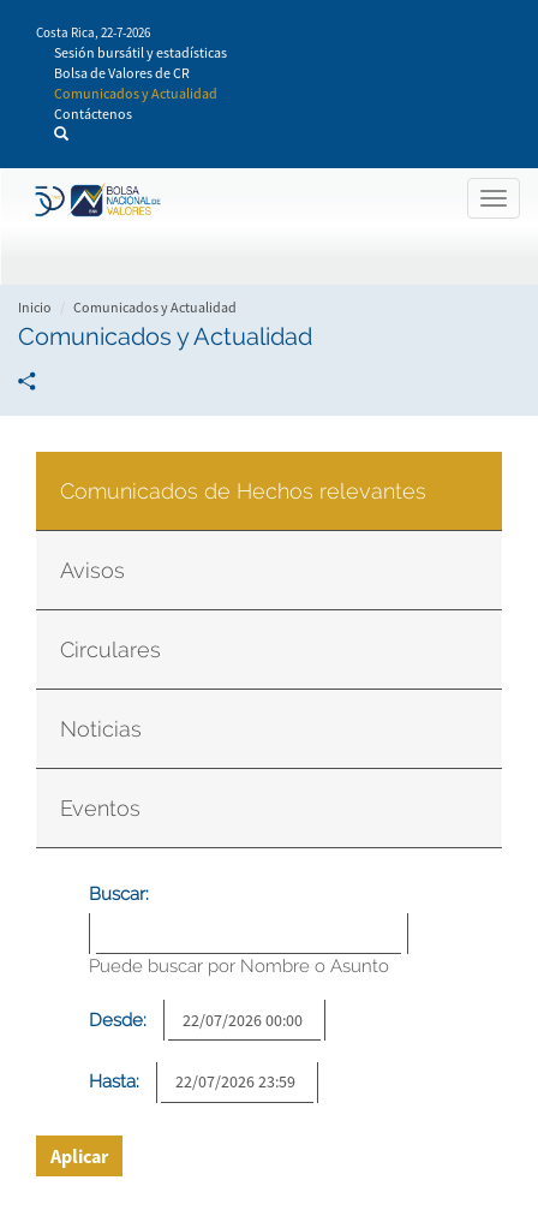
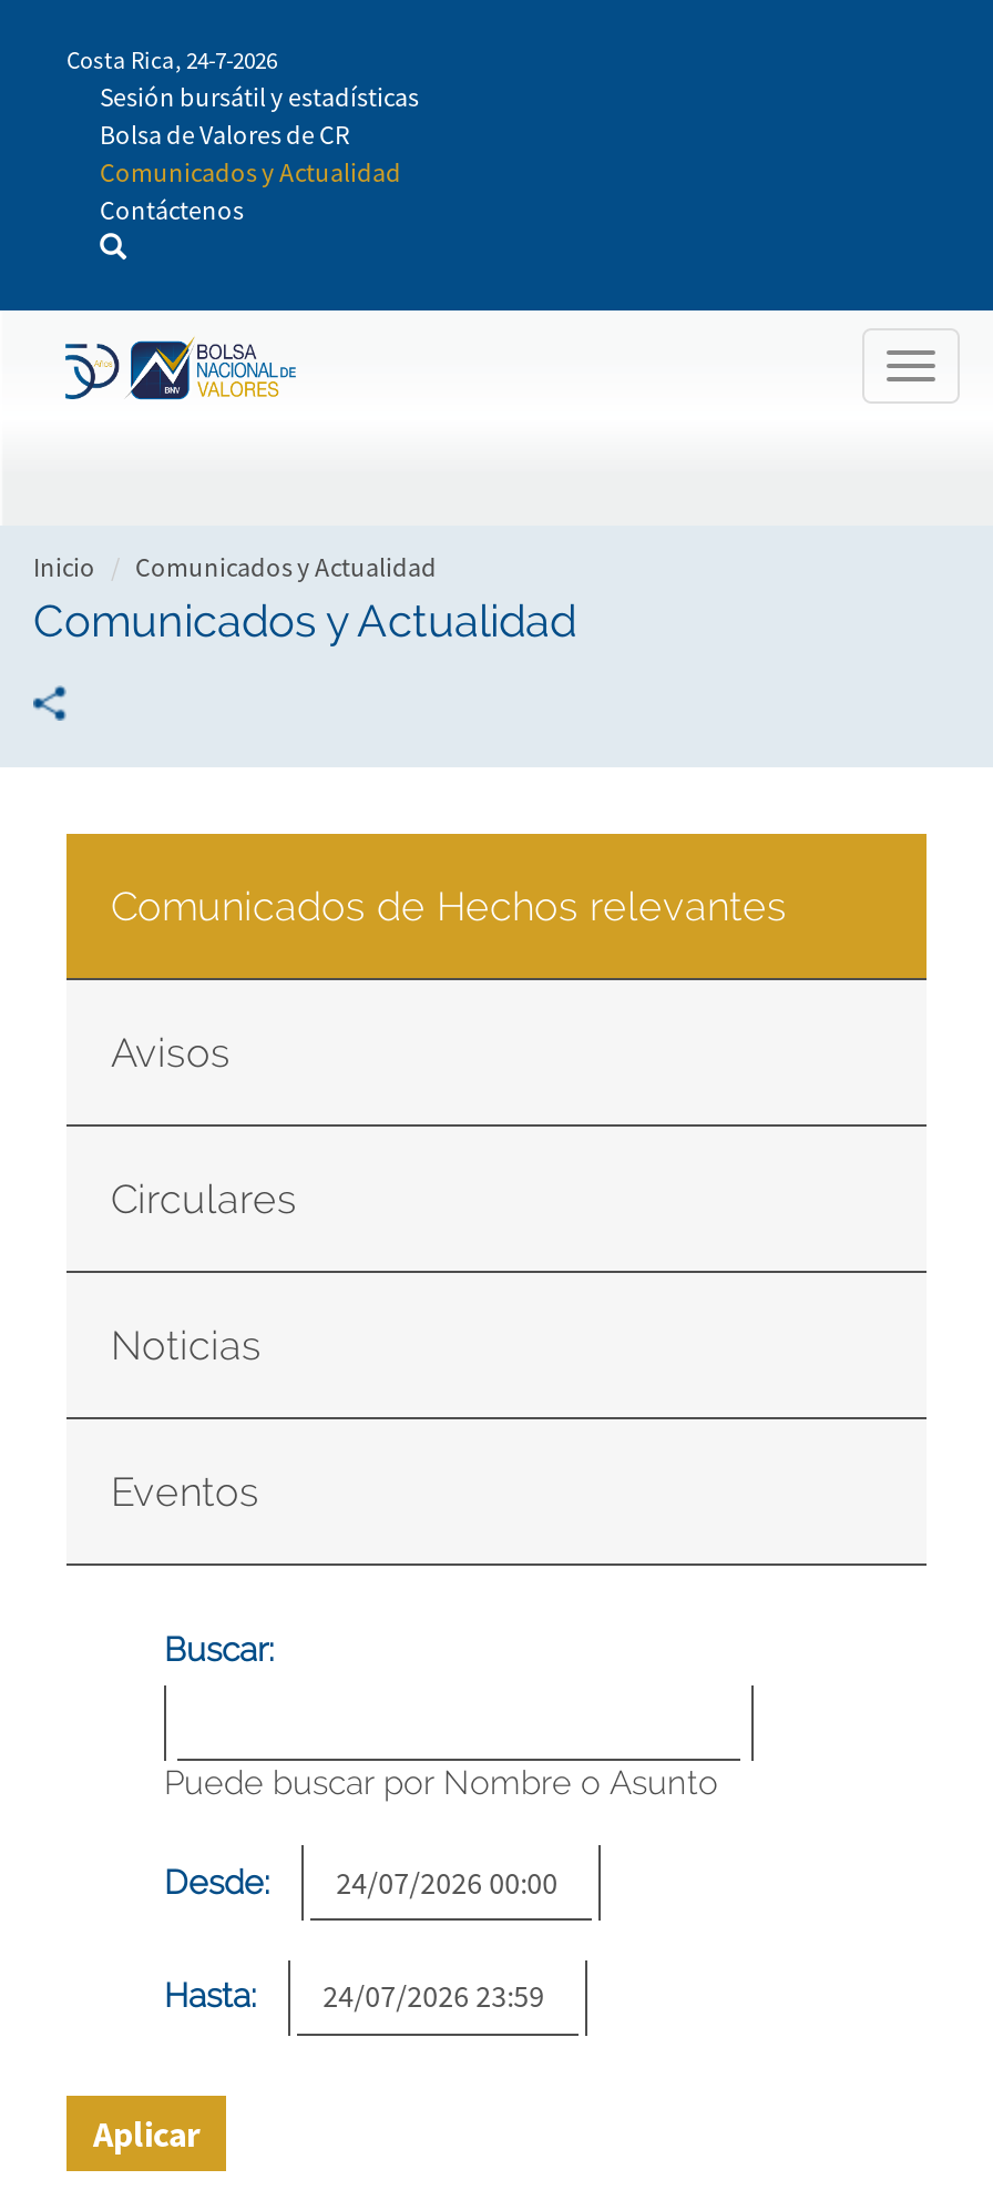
[36,24,150,41] Costa Rica, 22-7-2026 -> [66,44,277,75] Costa Rica, 24-7-2026

